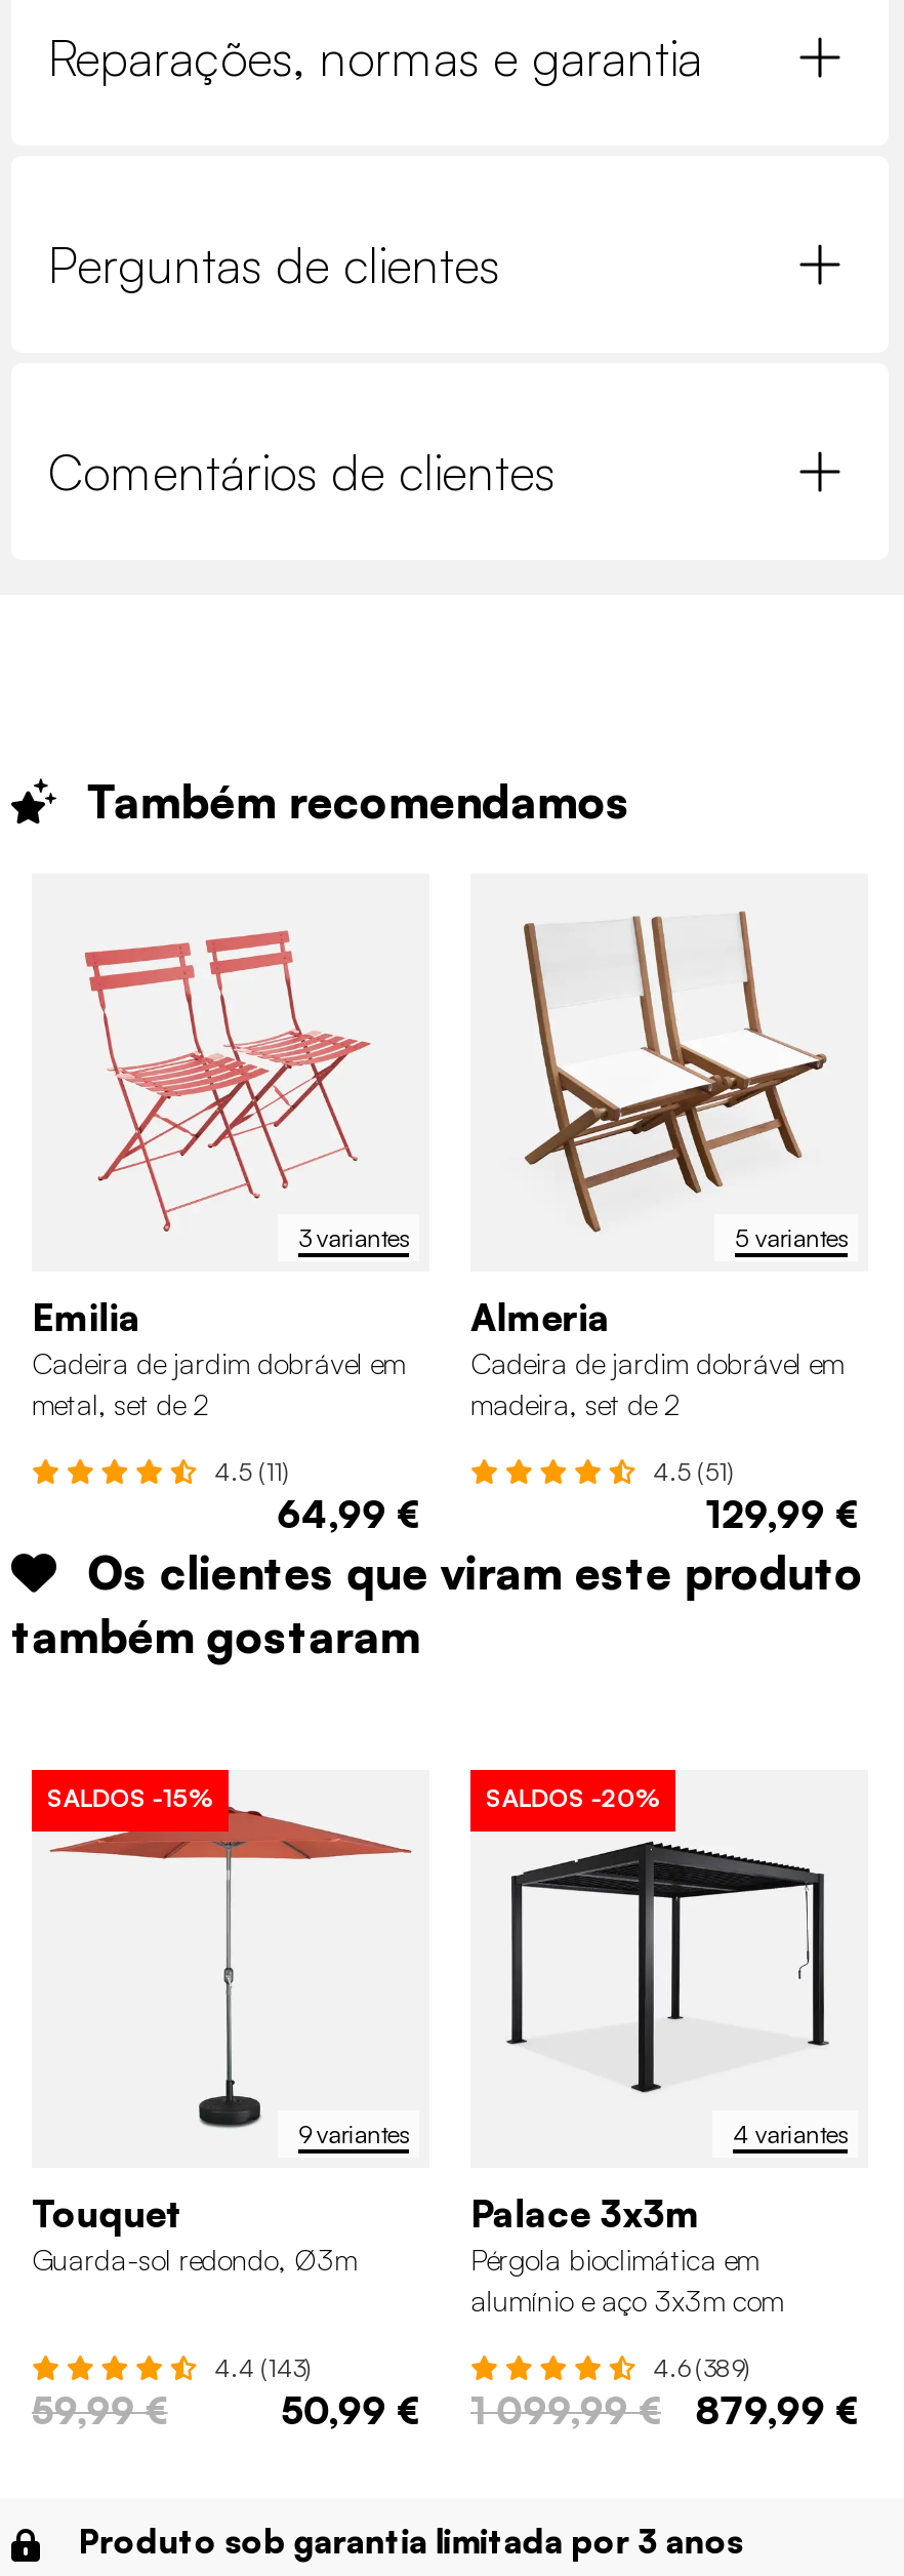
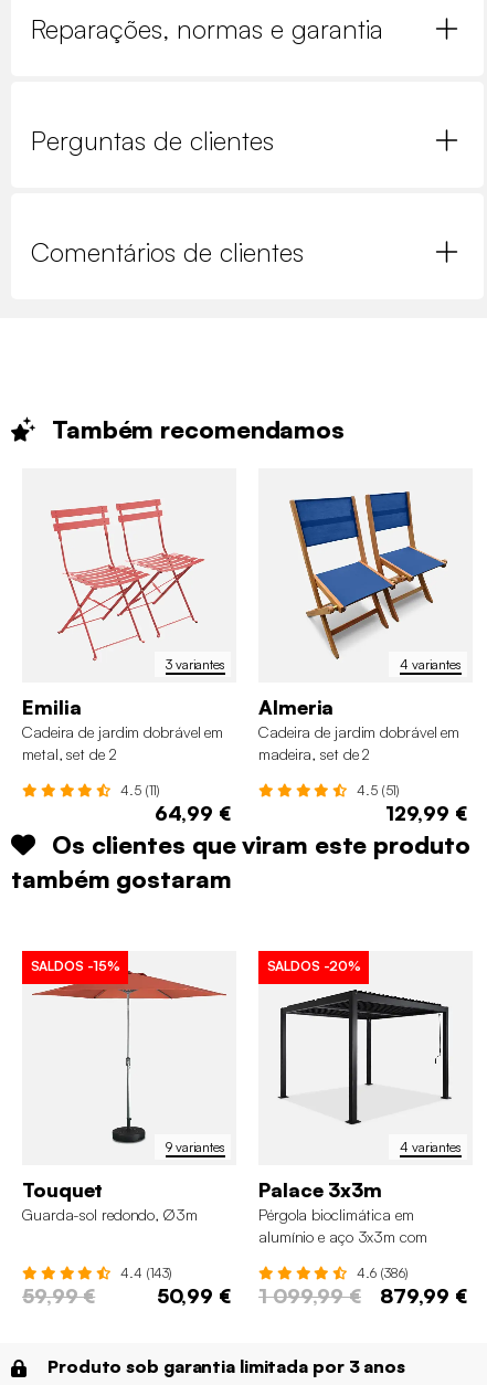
[522,911,848,1252] [image] | 5 variantes -> [287,489,462,672] [image] | 4 variantes
[653,2353,750,2383] 4.6 (389) -> [357,1265,409,1281] 4.6 (386)

